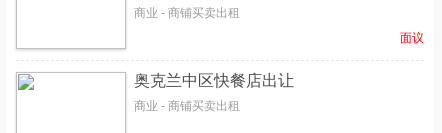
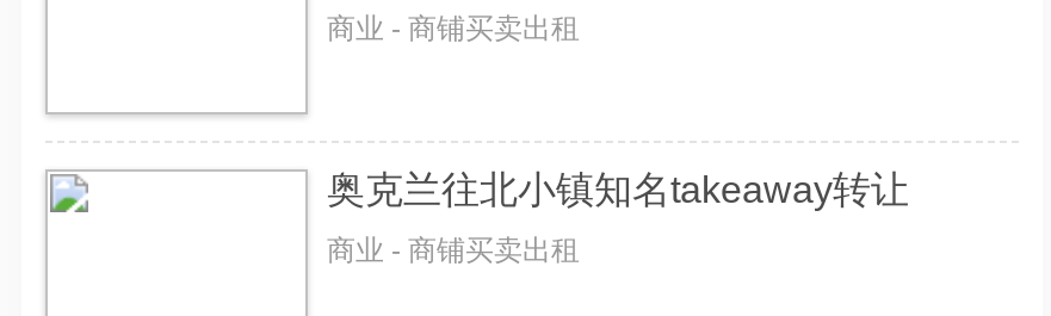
[134,31,424,89] 面议 | 奥克兰中区快餐店出让 -> [327,169,909,210] 奥克兰往北小镇知名takeaway转让

